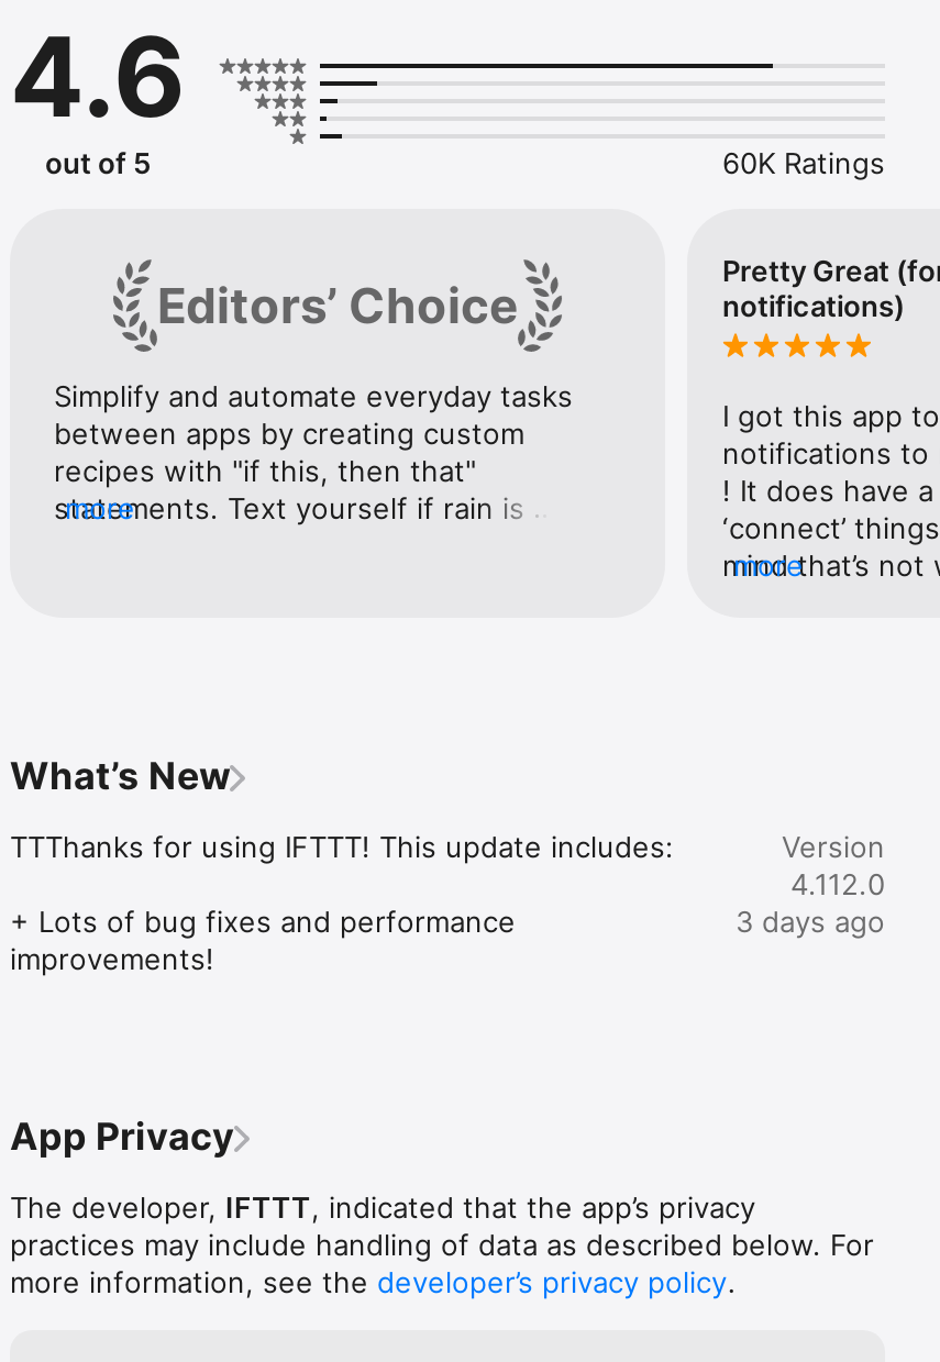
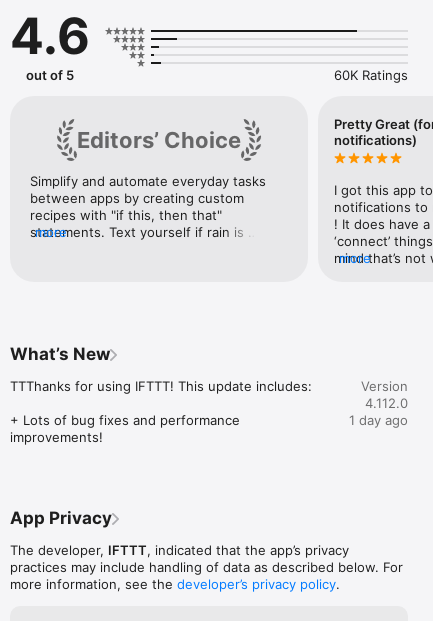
[736,904,885,940] 3 days ago -> [349,412,408,428] 1 day ago

